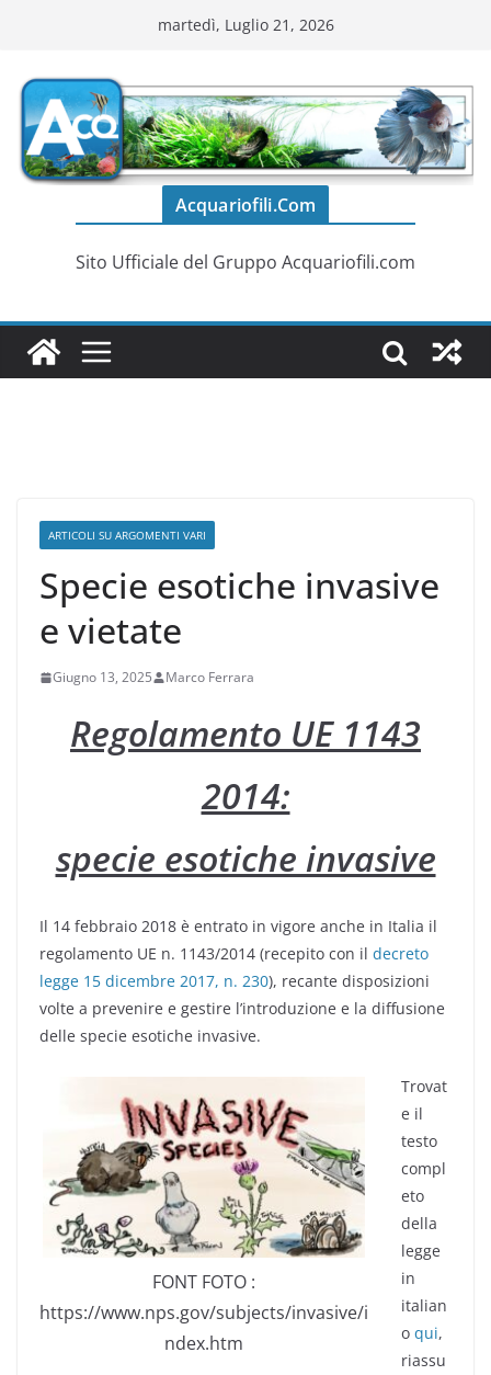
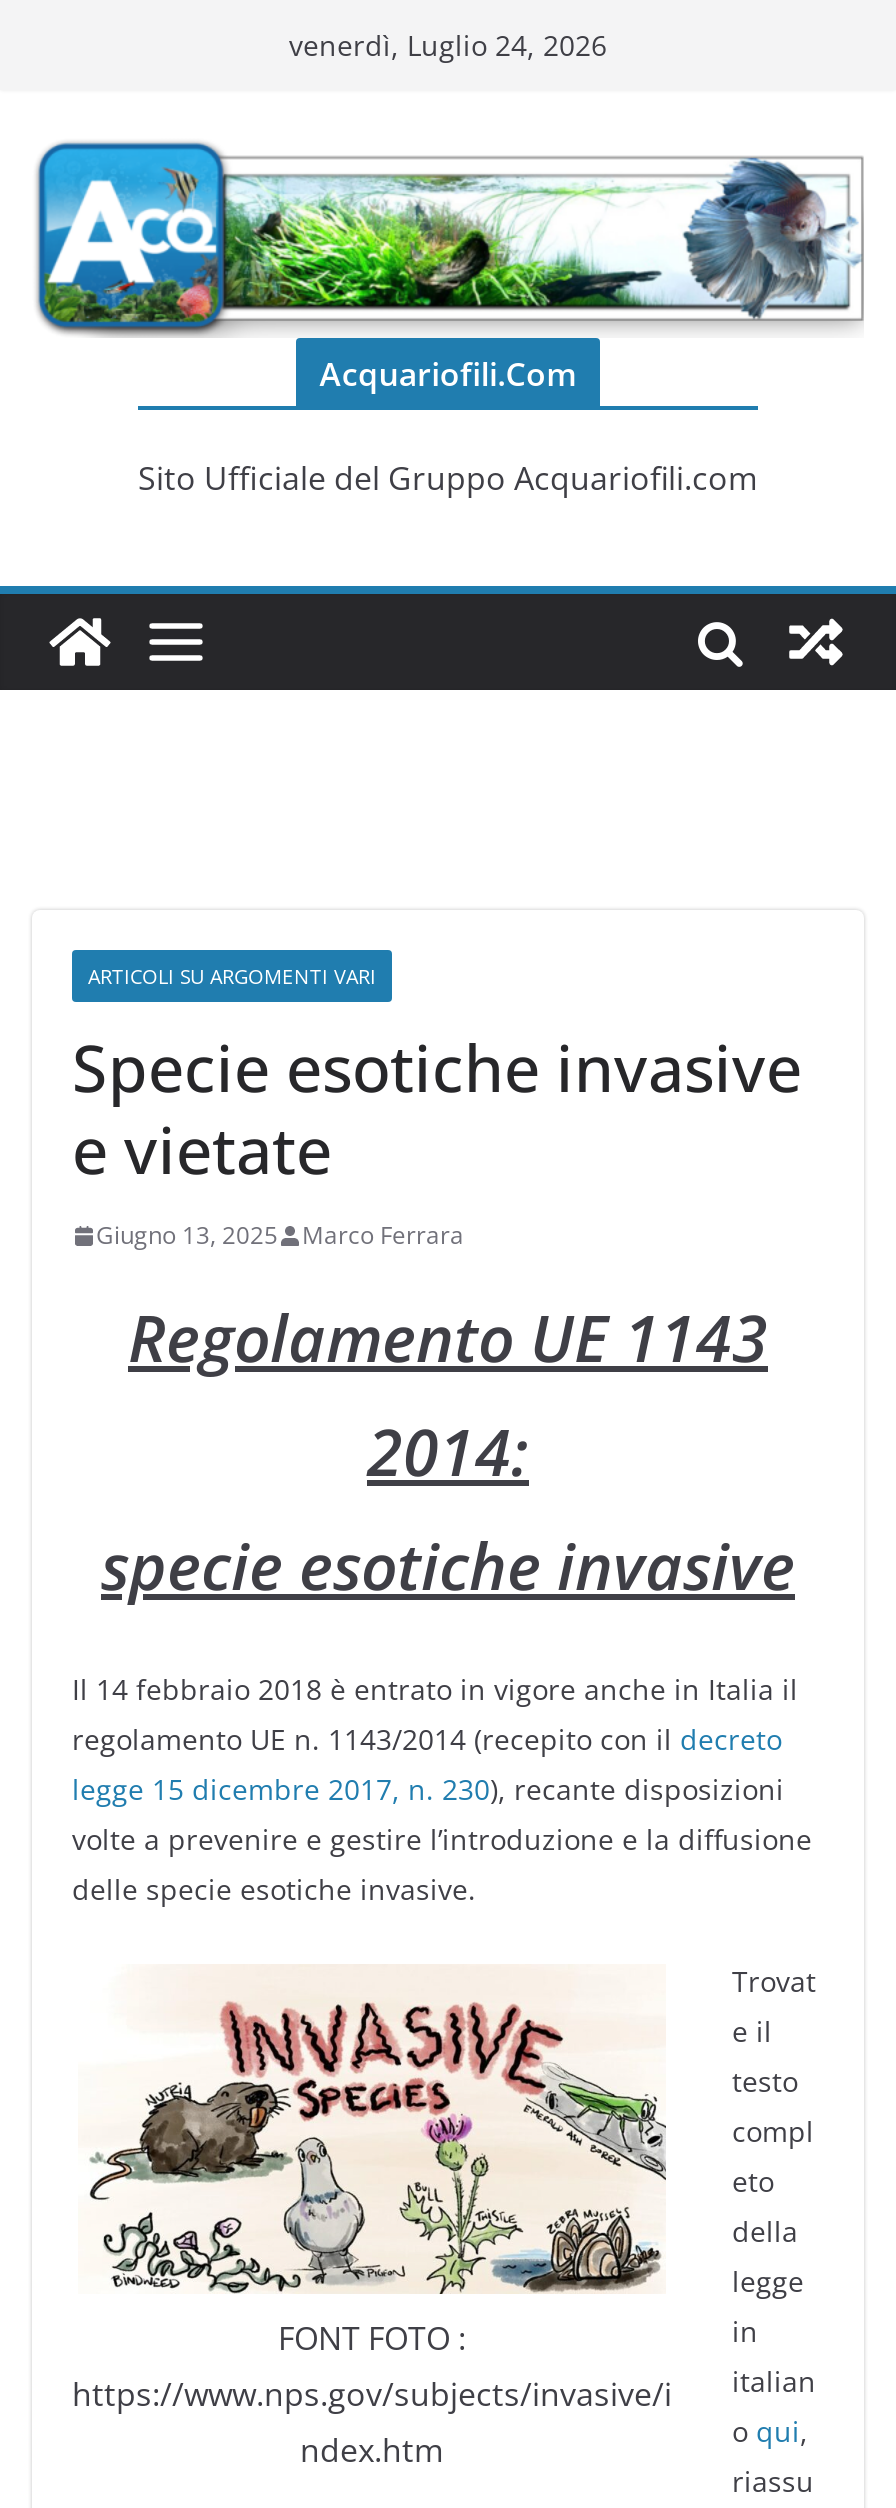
[157,14,334,35] martedì, Luglio 21, 2026 -> [289,26,607,64] venerdì, Luglio 24, 2026

